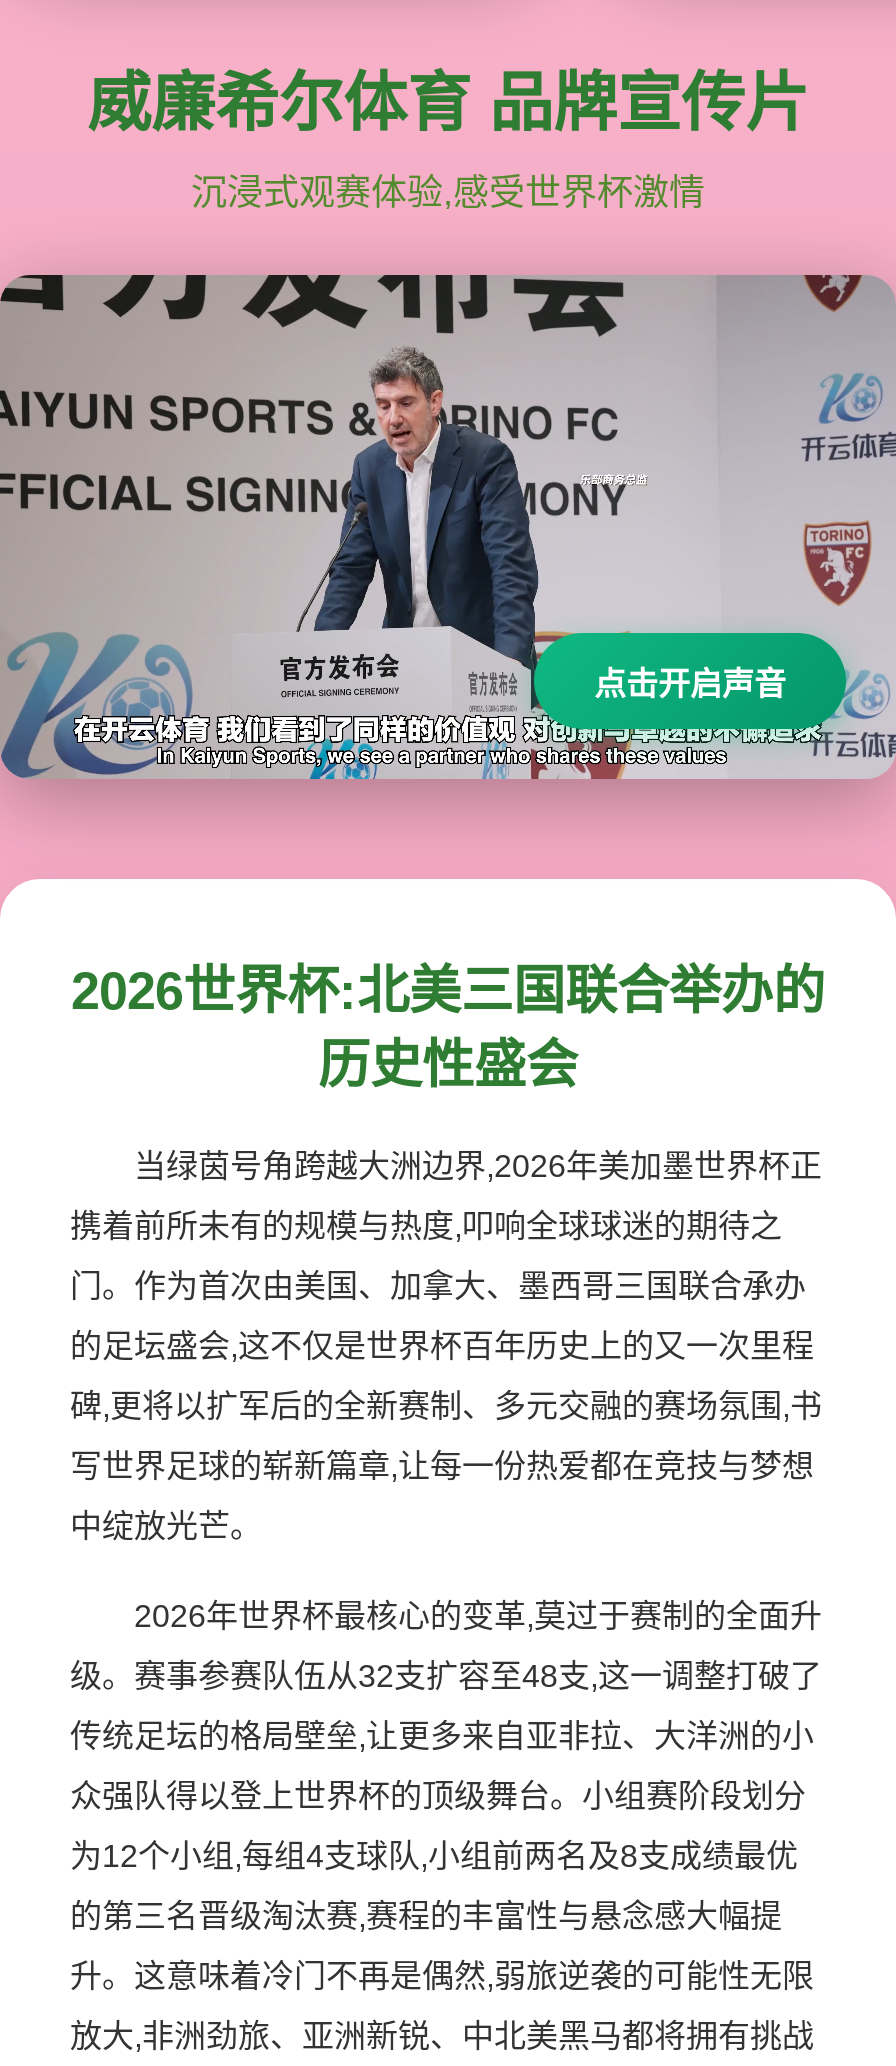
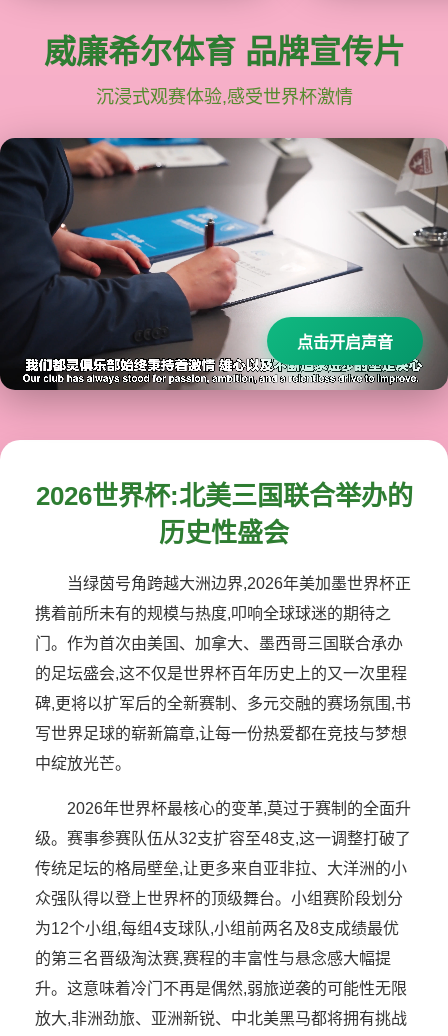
[6,273,890,781] [image] -> [3,137,445,391] [image]

